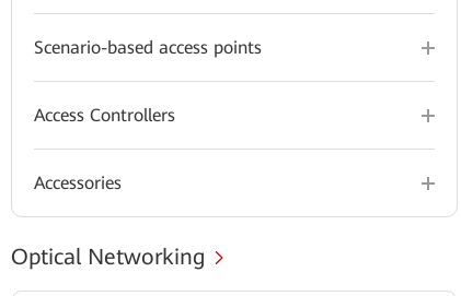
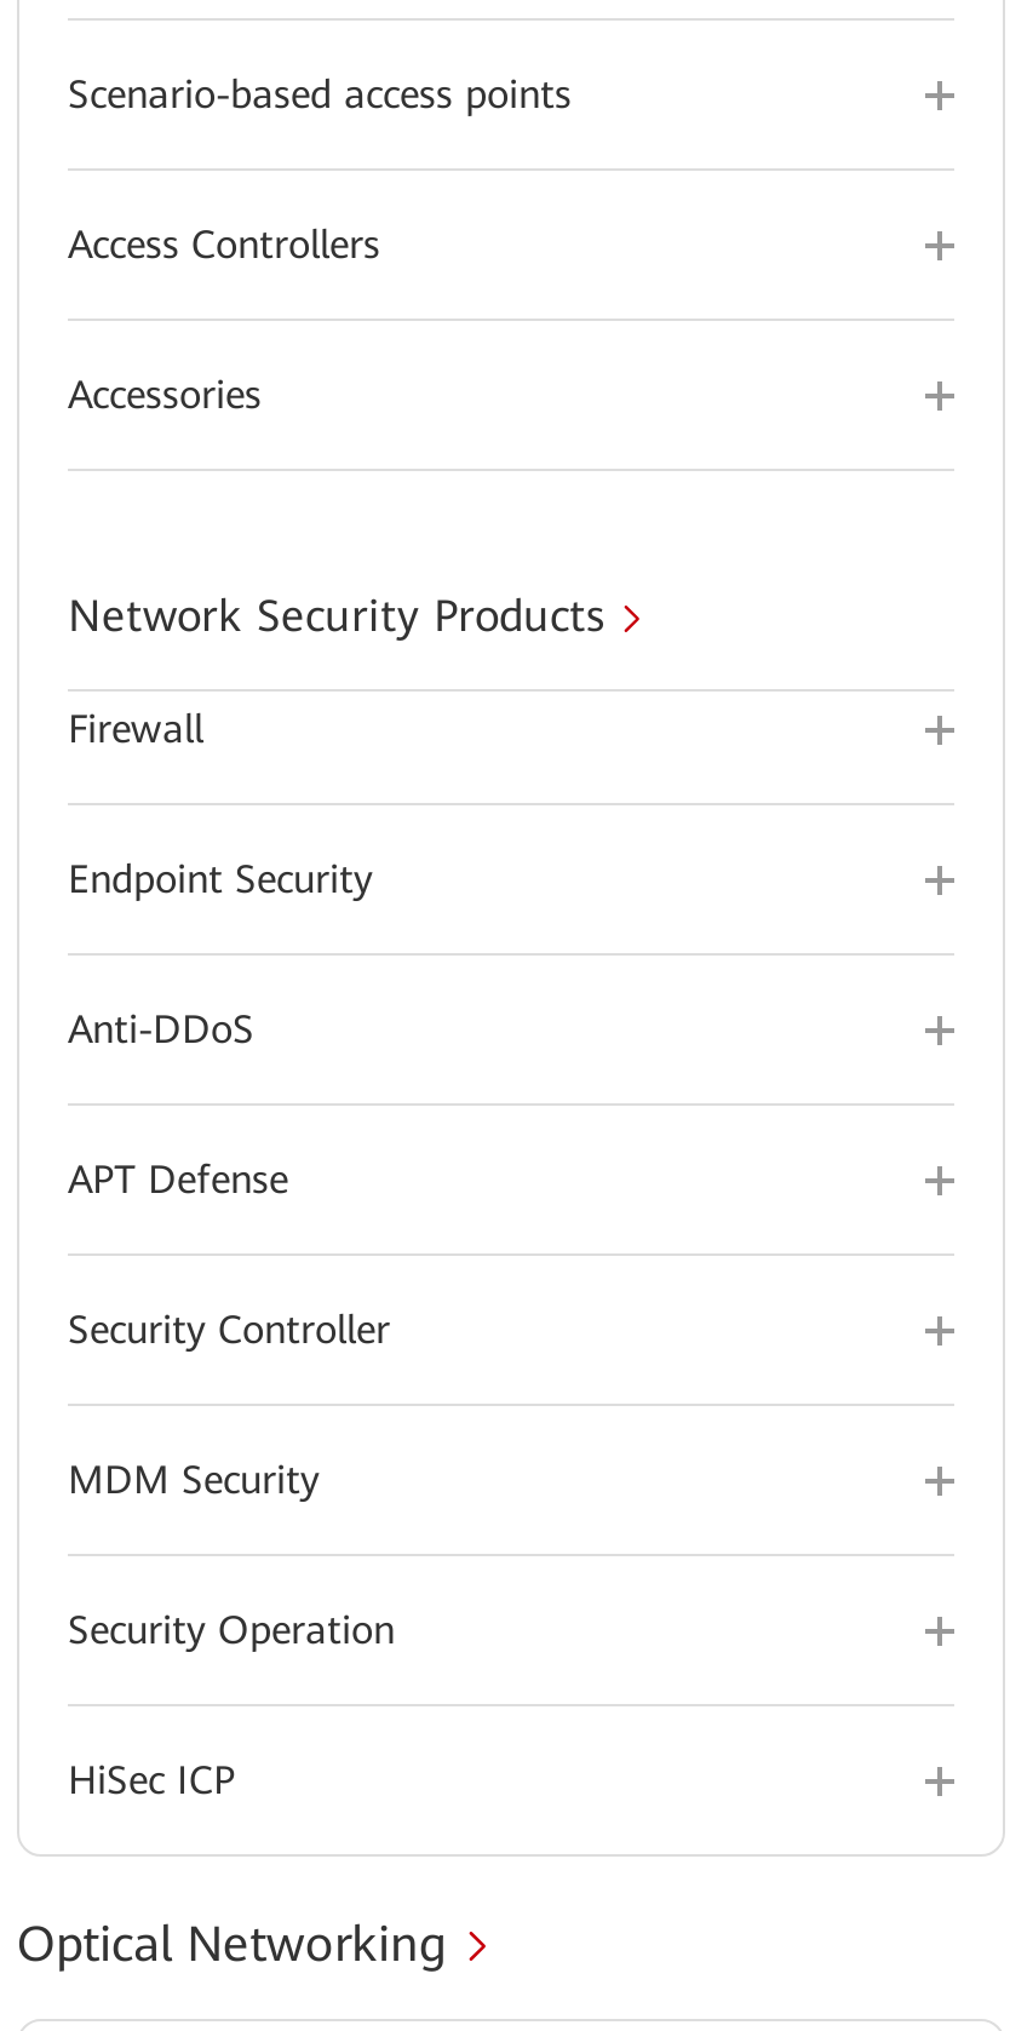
none -> [68,590,606,1803] Network Security Products | Firewall | Endpoint Security | Anti-DDoS | APT Defense | Security Controller | MDM Security | Security Operation | HiSec ICP

